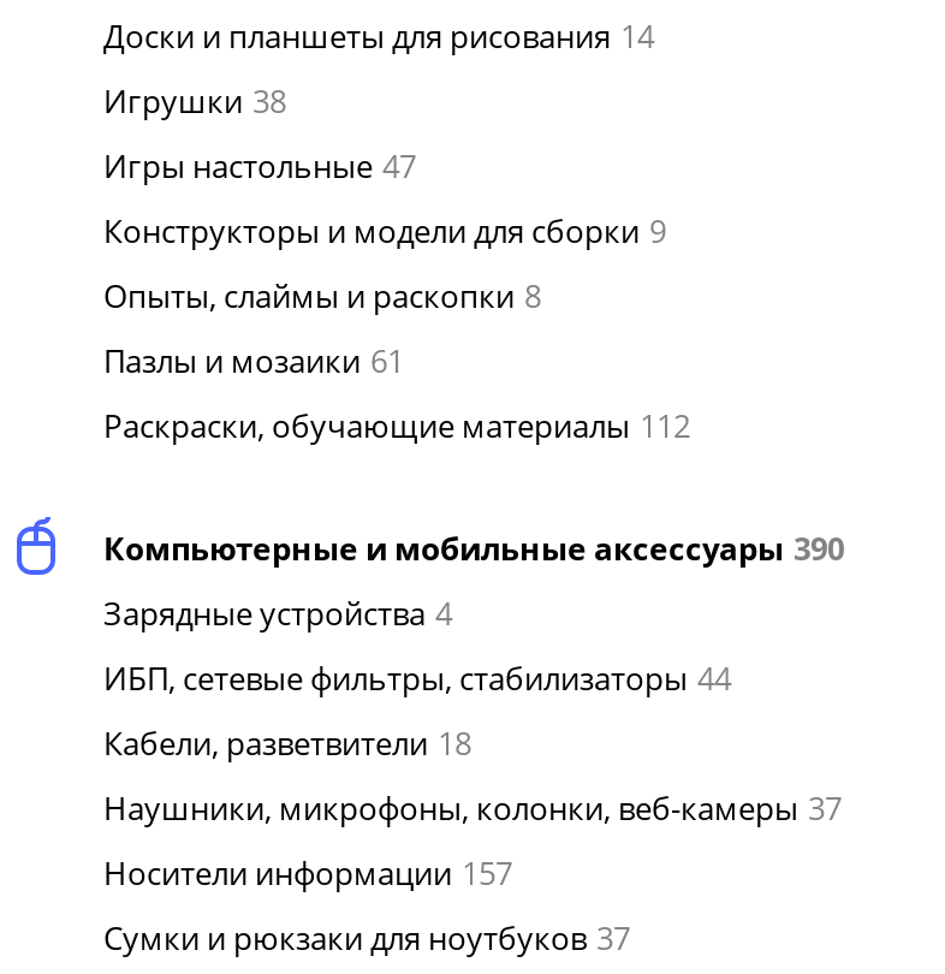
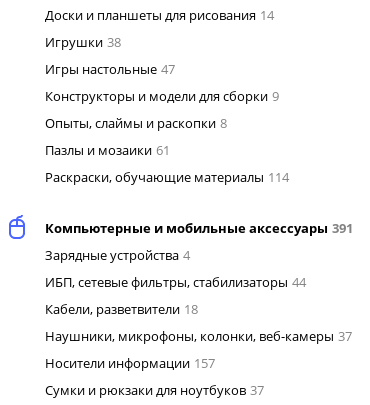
[103,404,690,447] Раскраски, обучающие материалы 112 -> [45,168,289,186] Раскраски, обучающие материалы 114
[103,527,844,570] Компьютерные и мобильные аксессуары 390 -> [45,219,353,237] Компьютерные и мобильные аксессуары 391

